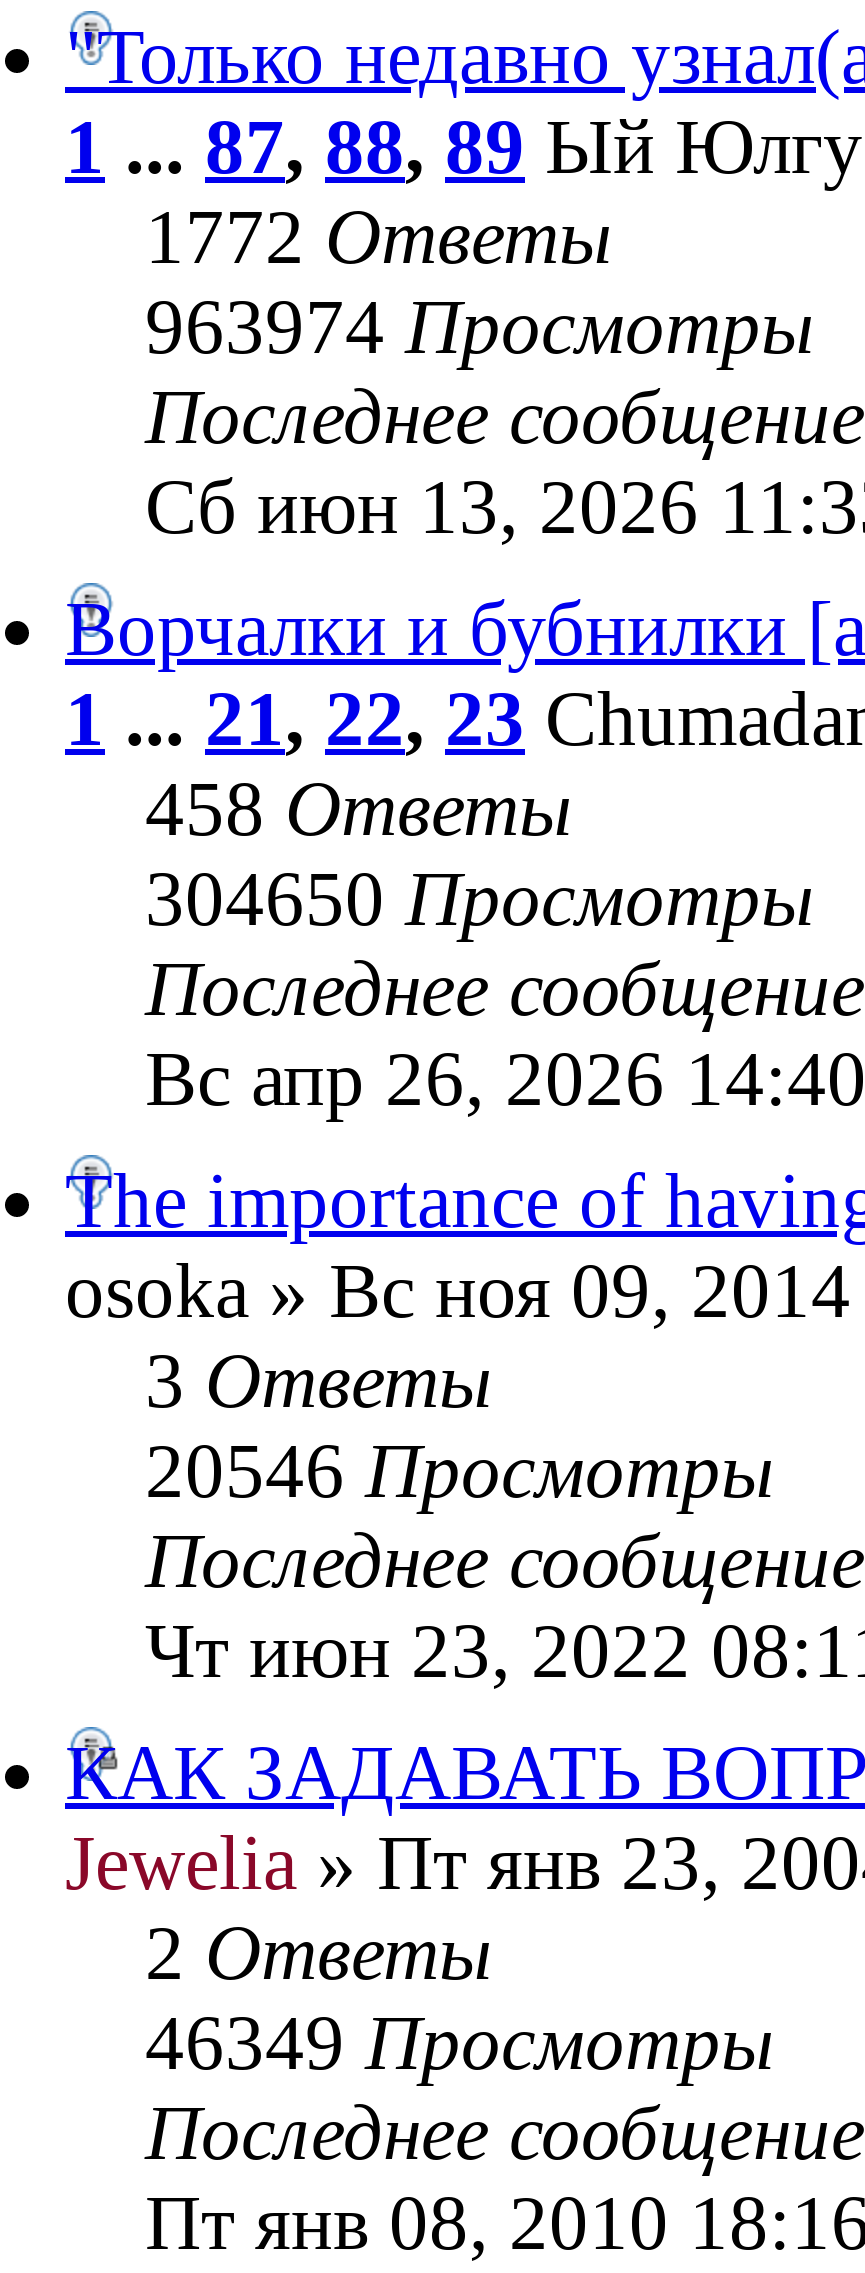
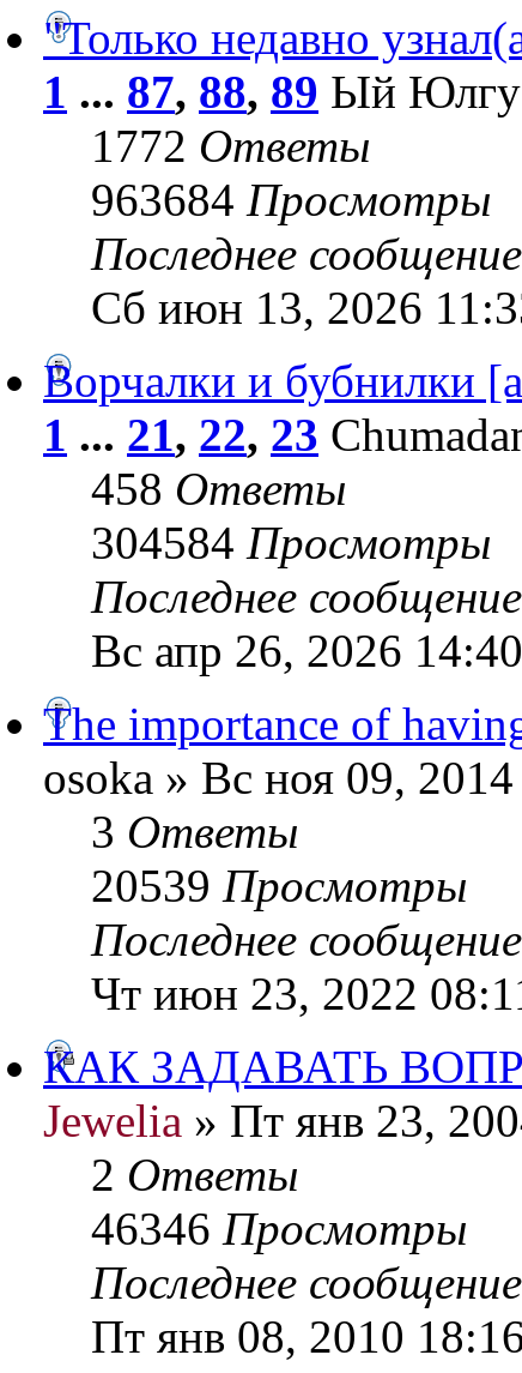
[145,283,813,369] 963974 Просмотры -> [91,174,491,225] 963684 Просмотры
[145,855,813,941] 304650 Просмотры -> [91,517,491,568] 304584 Просмотры
[145,1427,773,1513] 20546 Просмотры -> [91,860,467,911] 20539 Просмотры
[145,1999,773,2085] 46349 Просмотры -> [91,1202,467,1254] 46346 Просмотры

